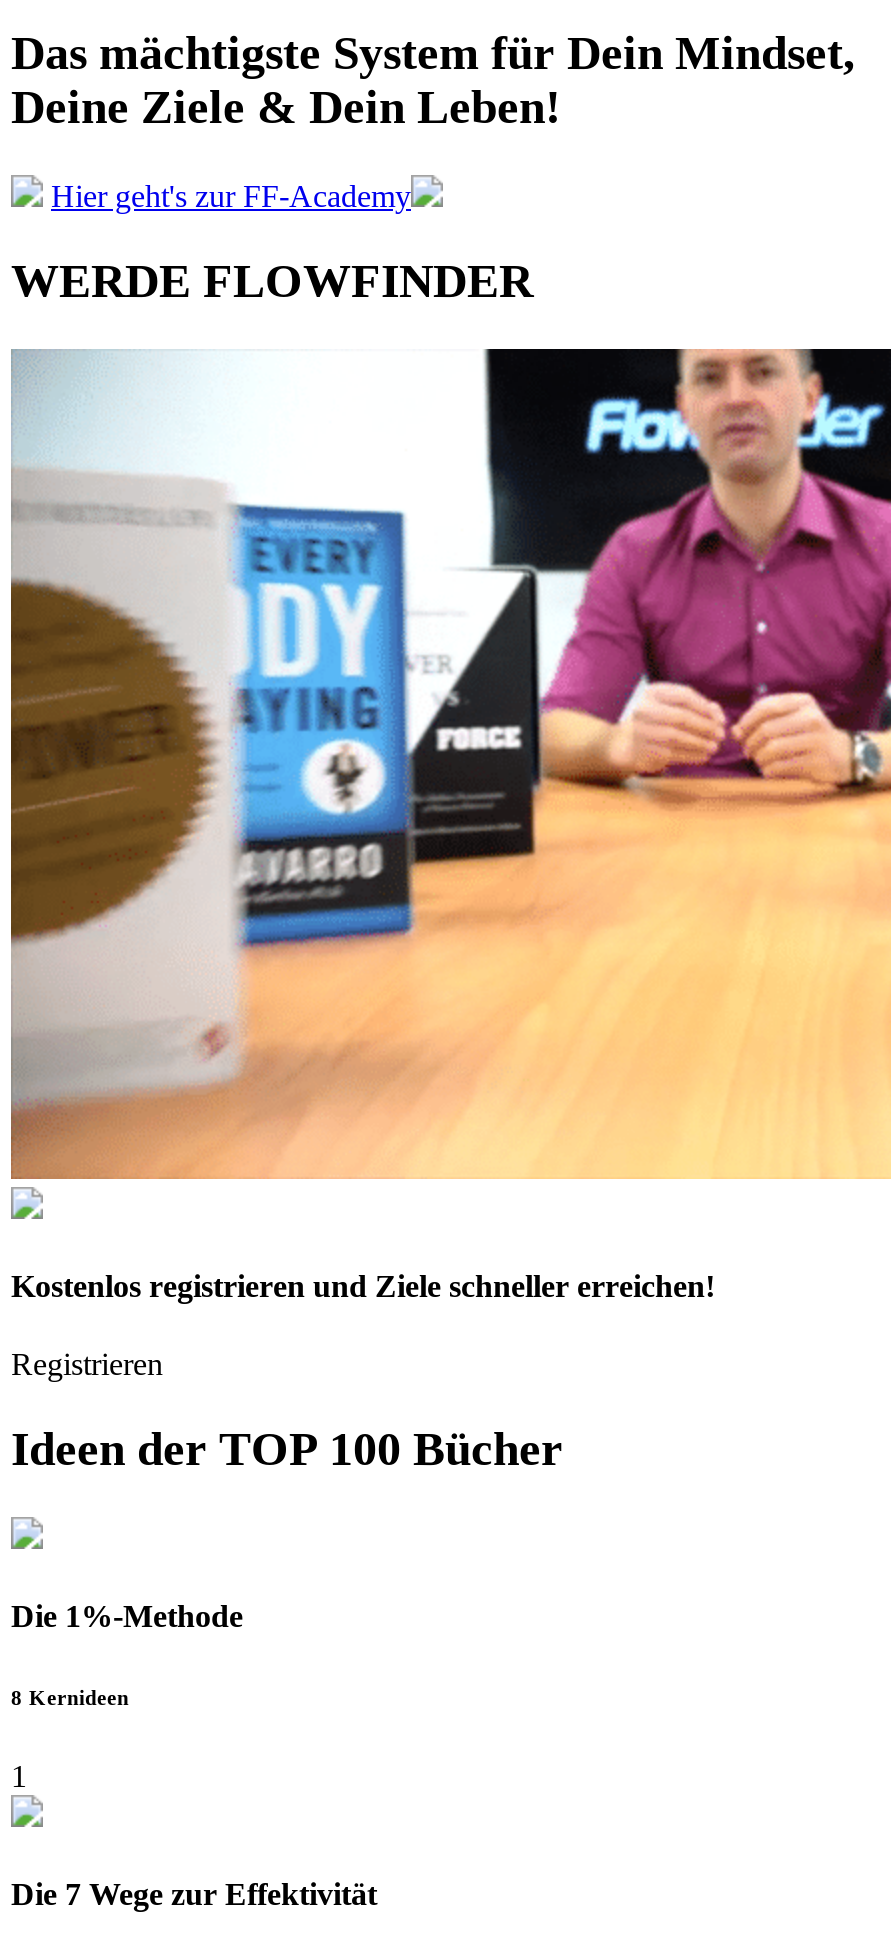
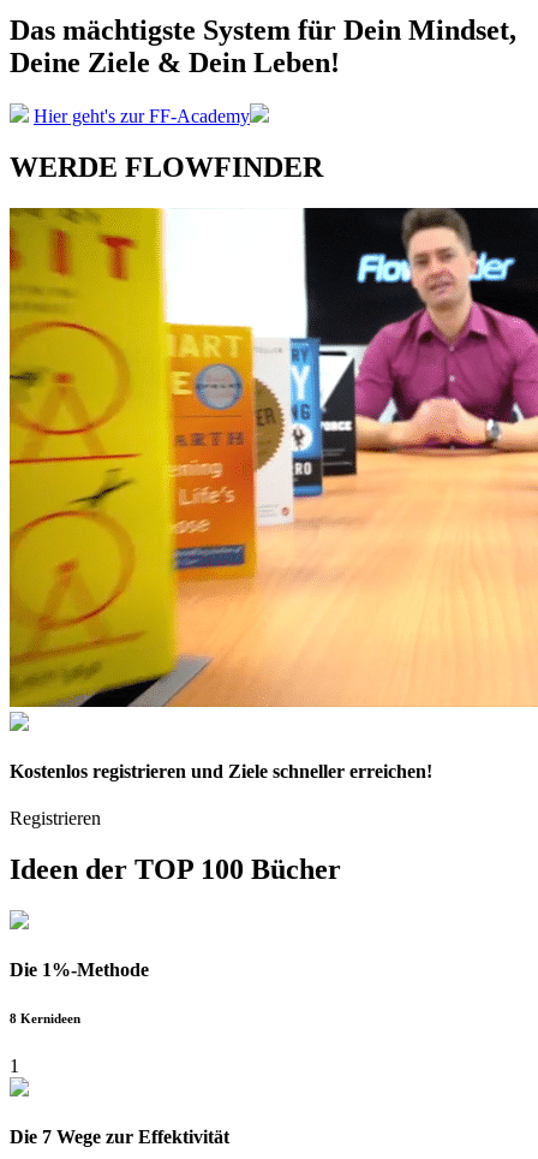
[9,347,885,1181] [image] -> [8,207,534,708] [image]

